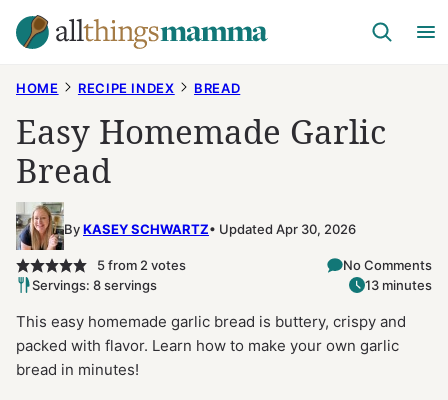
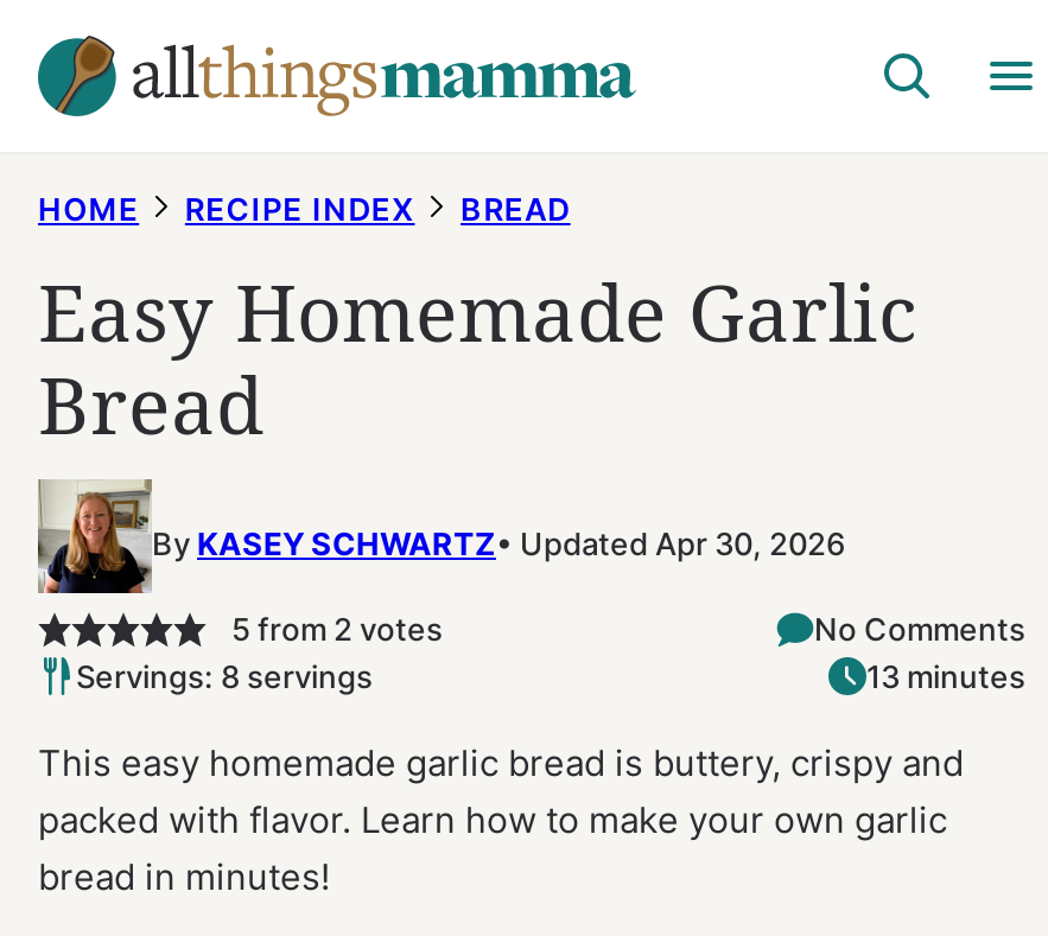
[16,202,64,251] [image] -> [38,482,152,596] [image]

